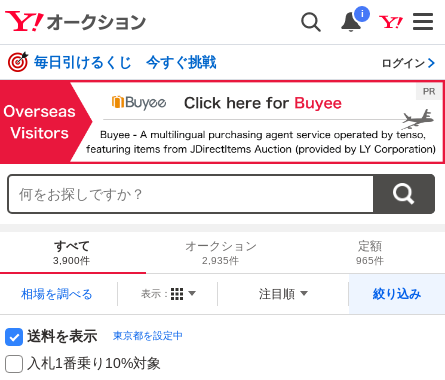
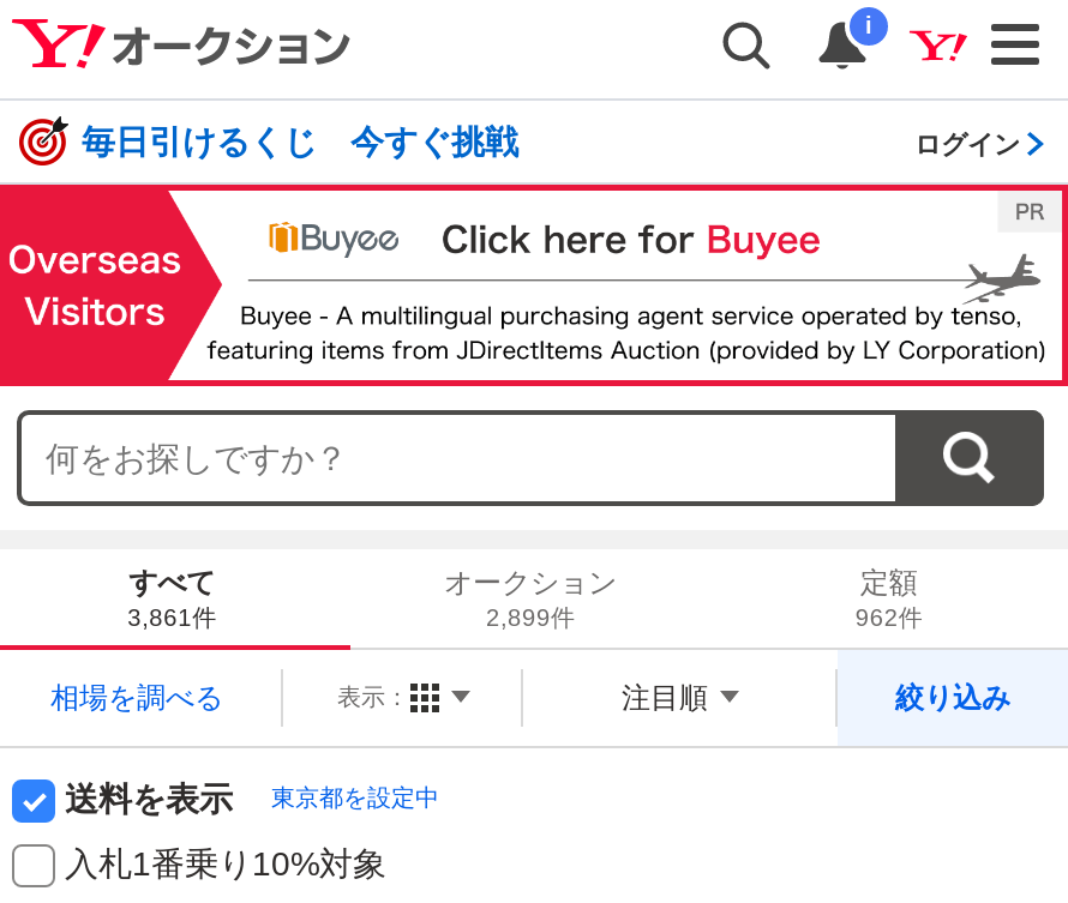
[53,255,90,266] 3,900件 -> [128,603,216,630] 3,861件
[202,255,239,266] 2,935件 -> [486,603,575,630] 2,899件
[356,255,384,266] 965件 -> [855,603,922,630] 962件

